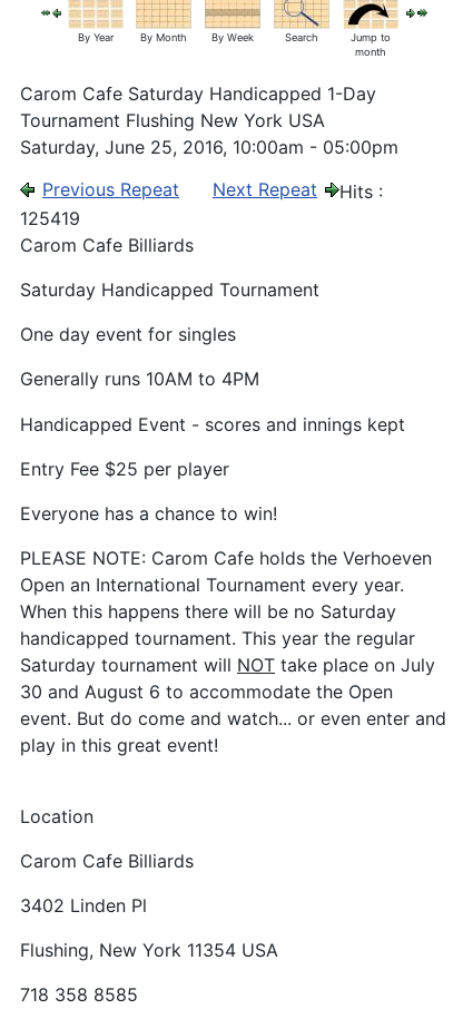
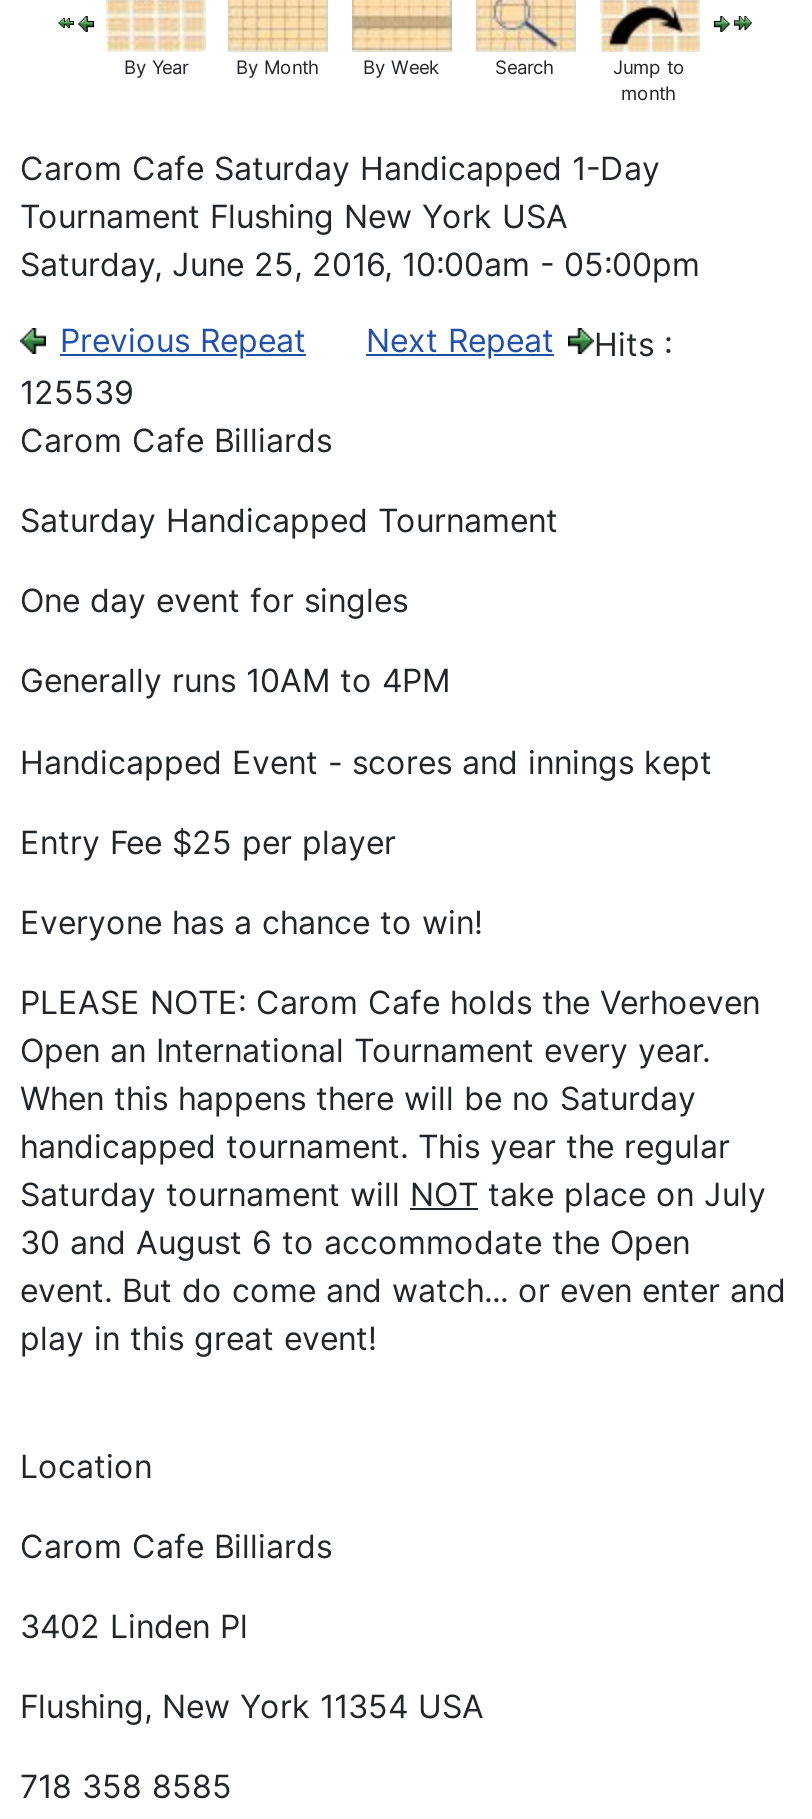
[20,207,80,229] 125419 -> [20,372,134,412] 125539

